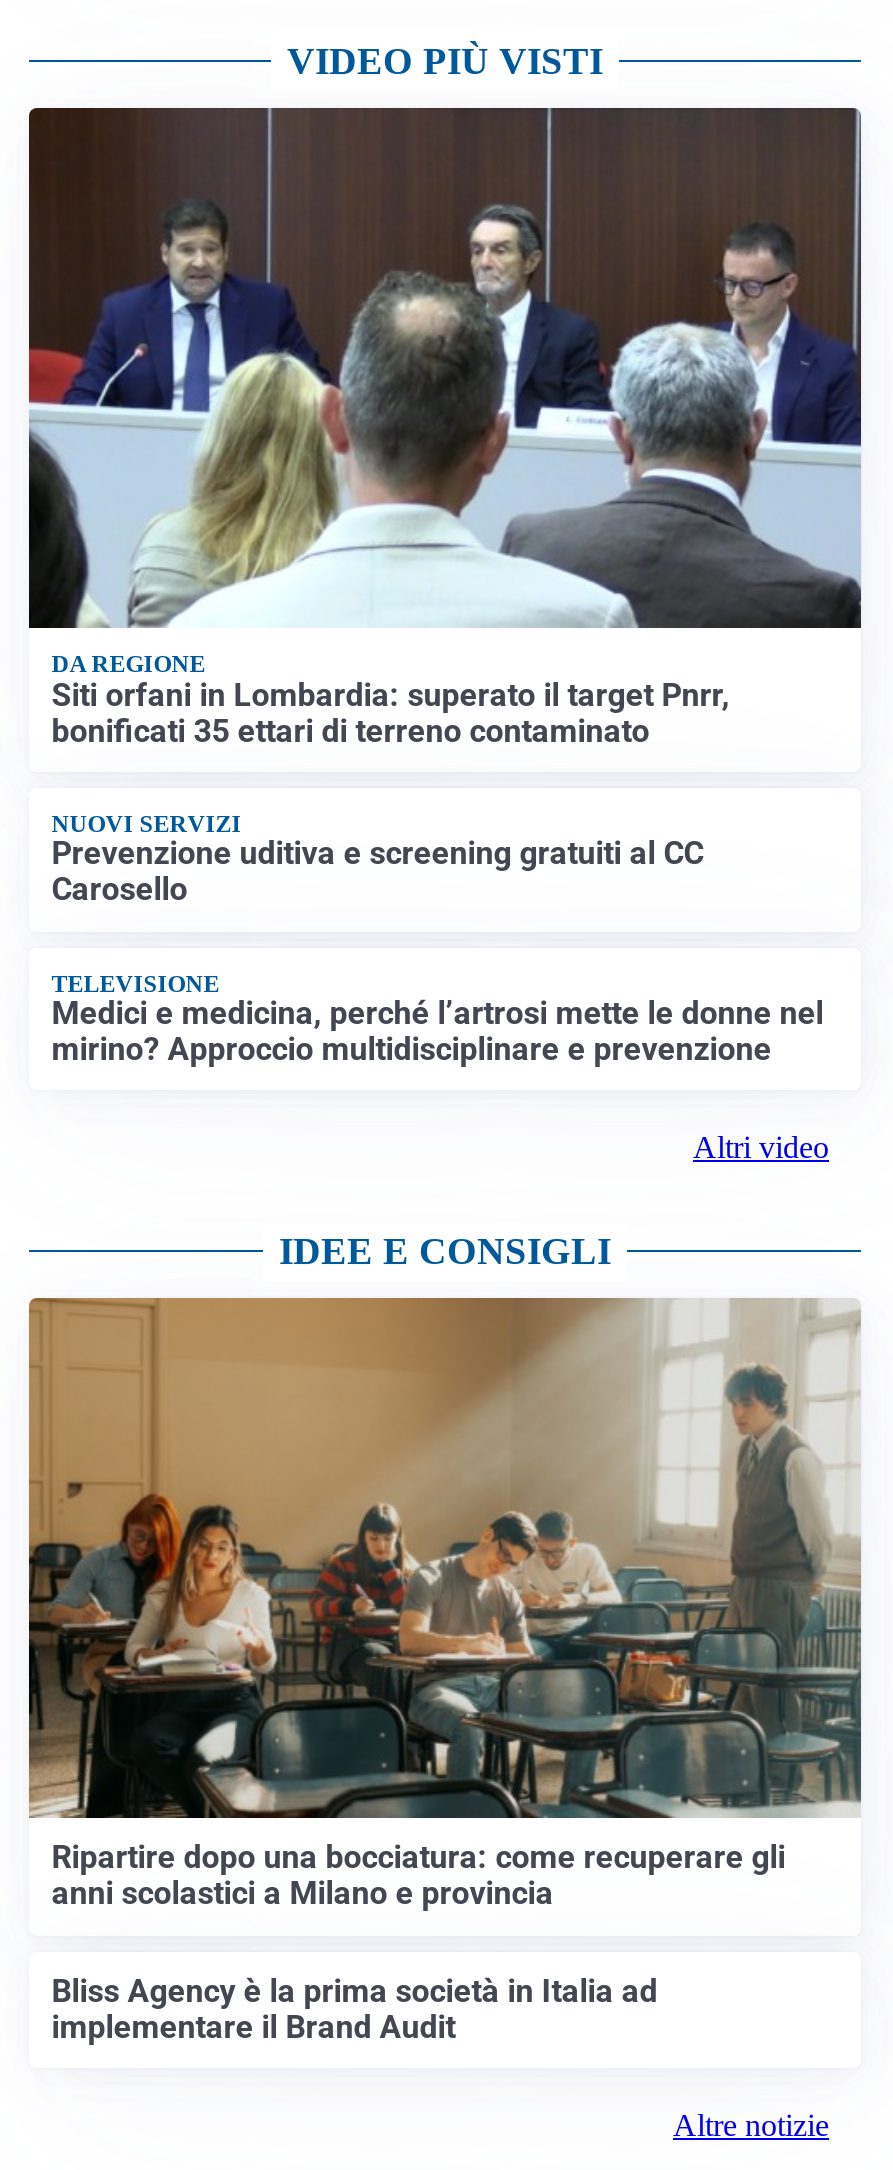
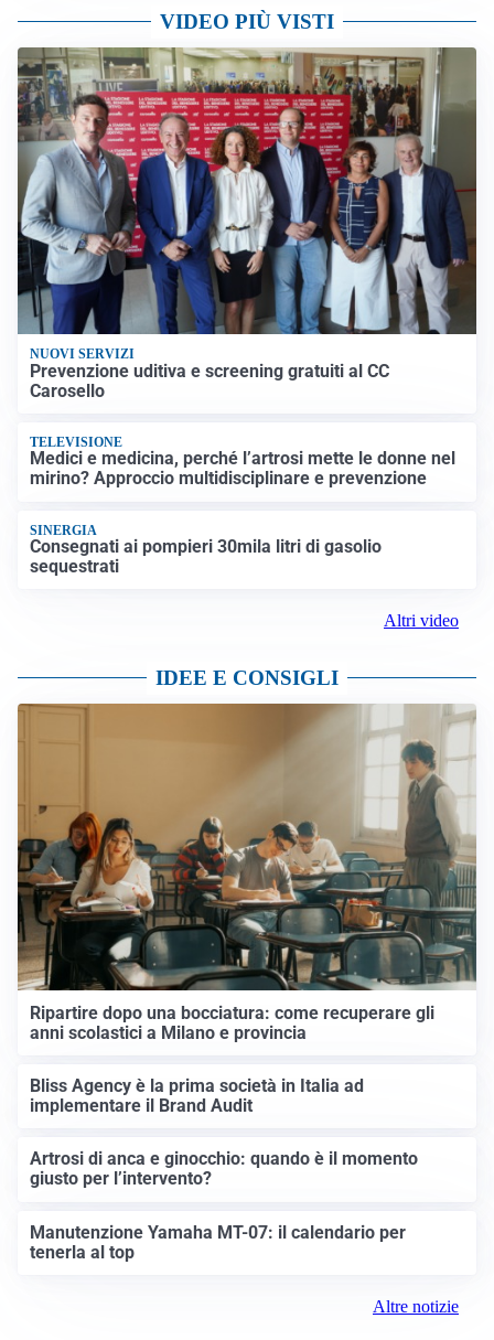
[29,106,861,628] [image] -> [18,46,477,335] [image]
[51,651,729,749] DA REGIONE | Siti orfani in Lombardia: superato il target Pnrr, | bonificati 35 ettari di terreno contaminato -> none
moved [51,810,823,1068] -> [30,347,456,489]: NUOVI SERVIZI | Prevenzione uditiva e screening gratuiti al CC | Carosello | TELEVISIONE | Medici e medicina, perché l’artrosi mette le donne nel | mirino? Approccio multidisciplinare e prevenzione
none -> [30,523,382,577] SINERGIA | Consegnati ai pompieri 30mila litri di gasolio | sequestrati
none -> [30,1148,418,1262] Artrosi di anca e ginocchio: quando è il momento | giusto per l’intervento? | Manutenzione Yamaha MT-07: il calendario per | tenerla al top

